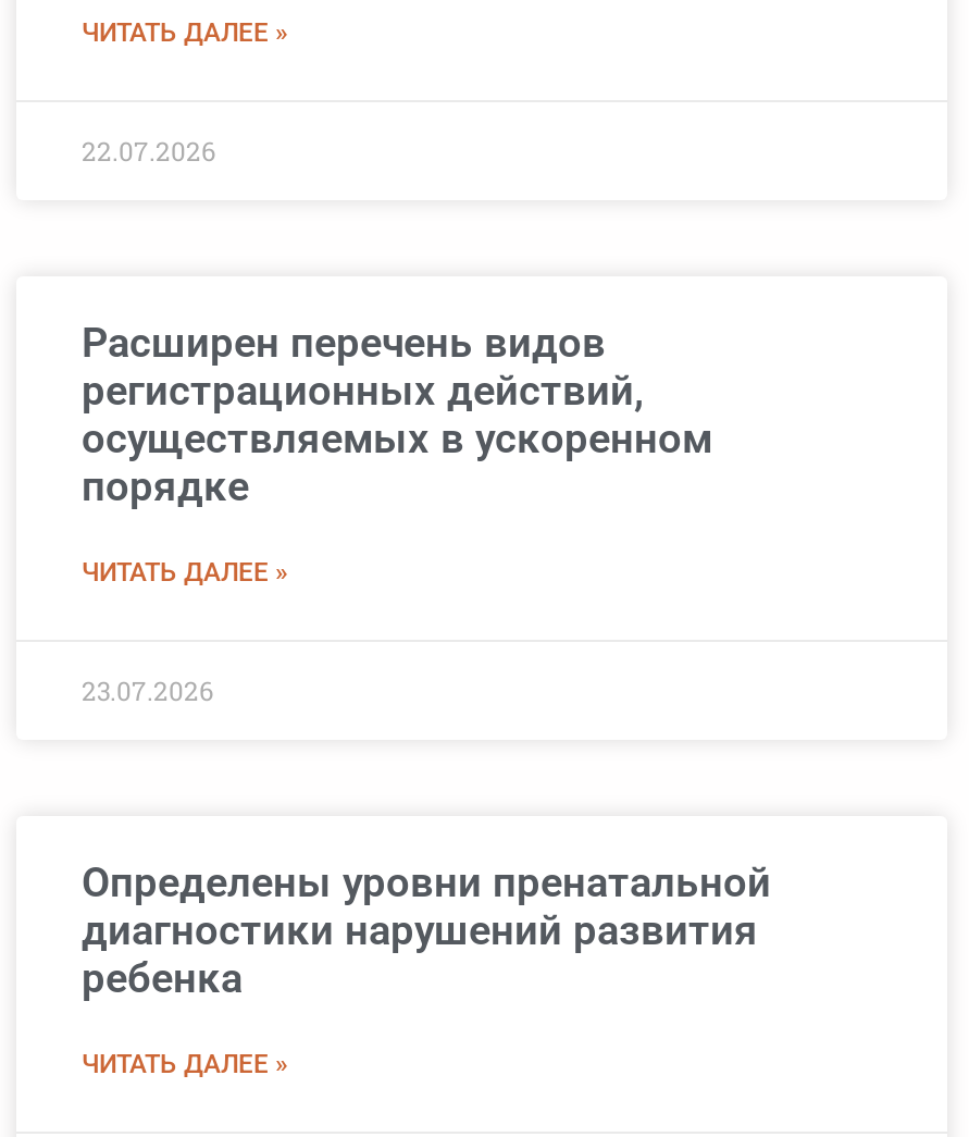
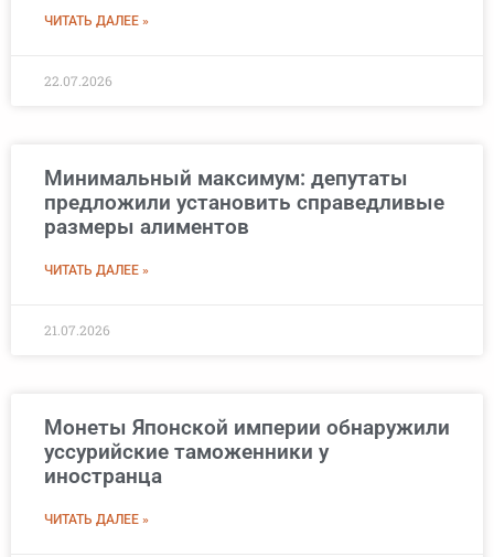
[82,317,712,511] Расширен перечень видов | регистрационных действий, | осуществляемых в ускоренном | порядке -> [44,166,444,240] Минимальный максимум: депутаты | предложили установить справедливые | размеры алиментов
[82,672,214,707] 23.07.2026 -> [44,321,110,339] 21.07.2026
[82,857,771,1003] Определены уровни пренатальной | диагностики нарушений развития | ребенка -> [44,415,450,489] Монеты Японской империи обнаружили | уссурийские таможенники у | иностранца

